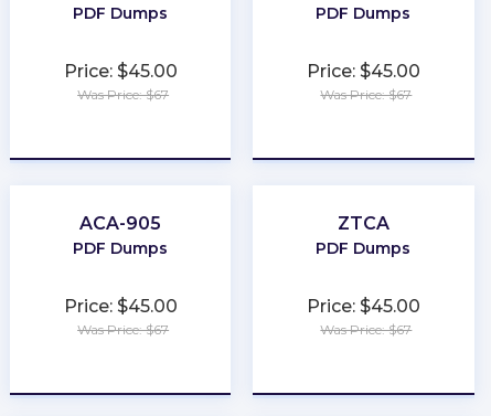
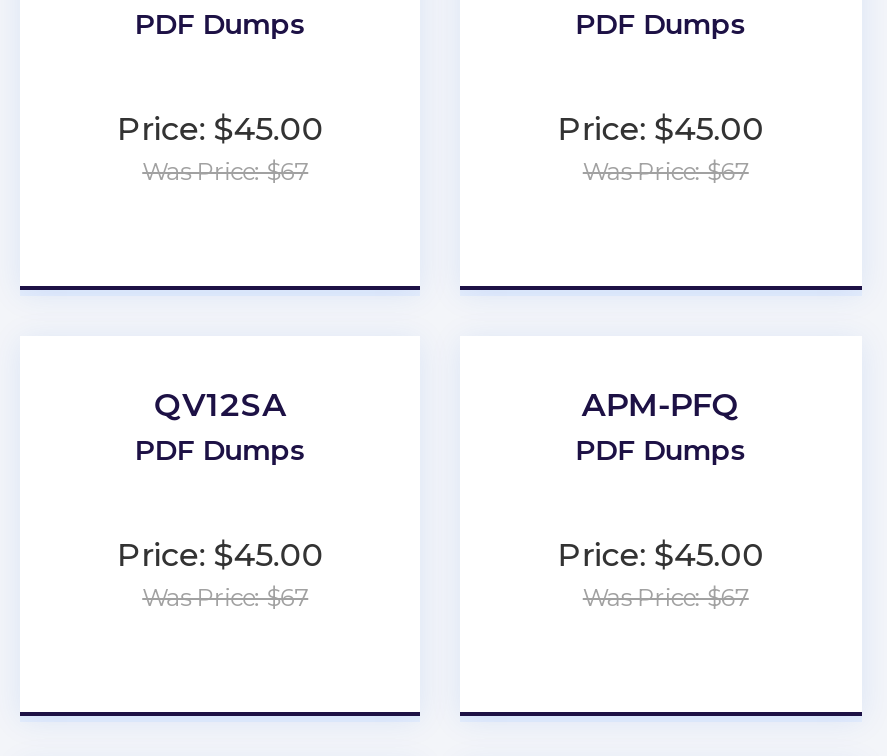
[80,213,161,234] ACA-905 -> [154,386,286,424] QV12SA
[338,213,389,234] ZTCA -> [582,386,740,424] APM-PFQ

